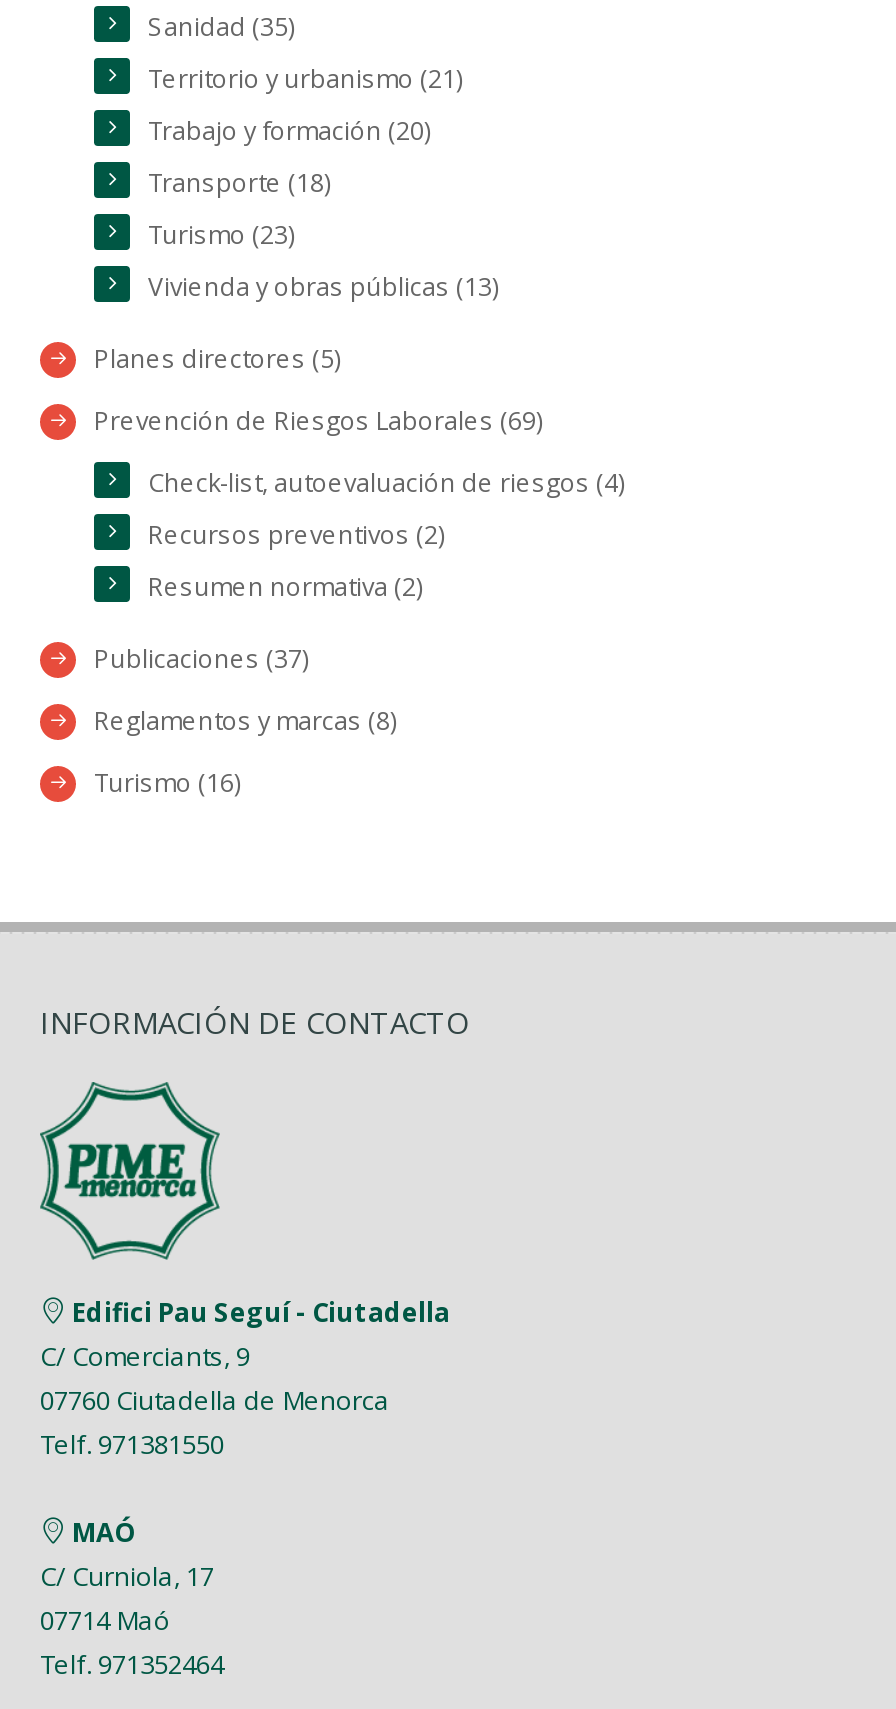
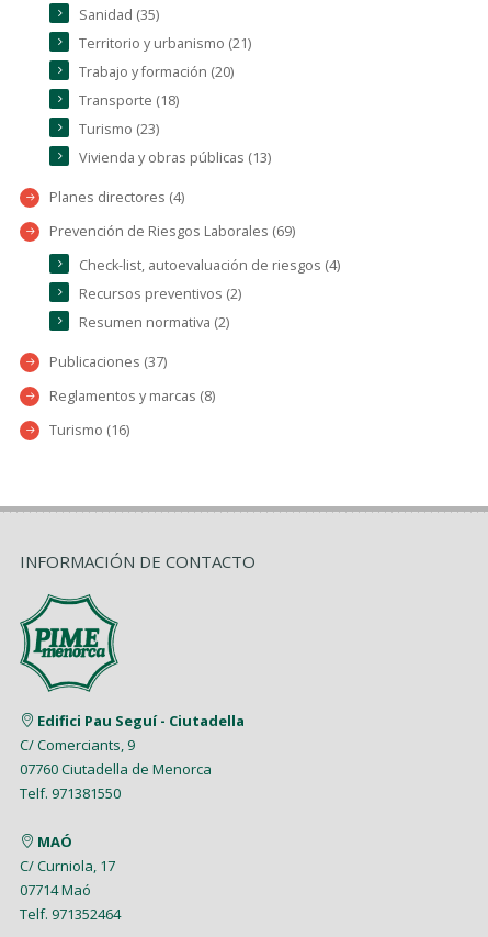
[94,342,340,376] Planes directores (5) -> [49,188,184,207] Planes directores (4)

